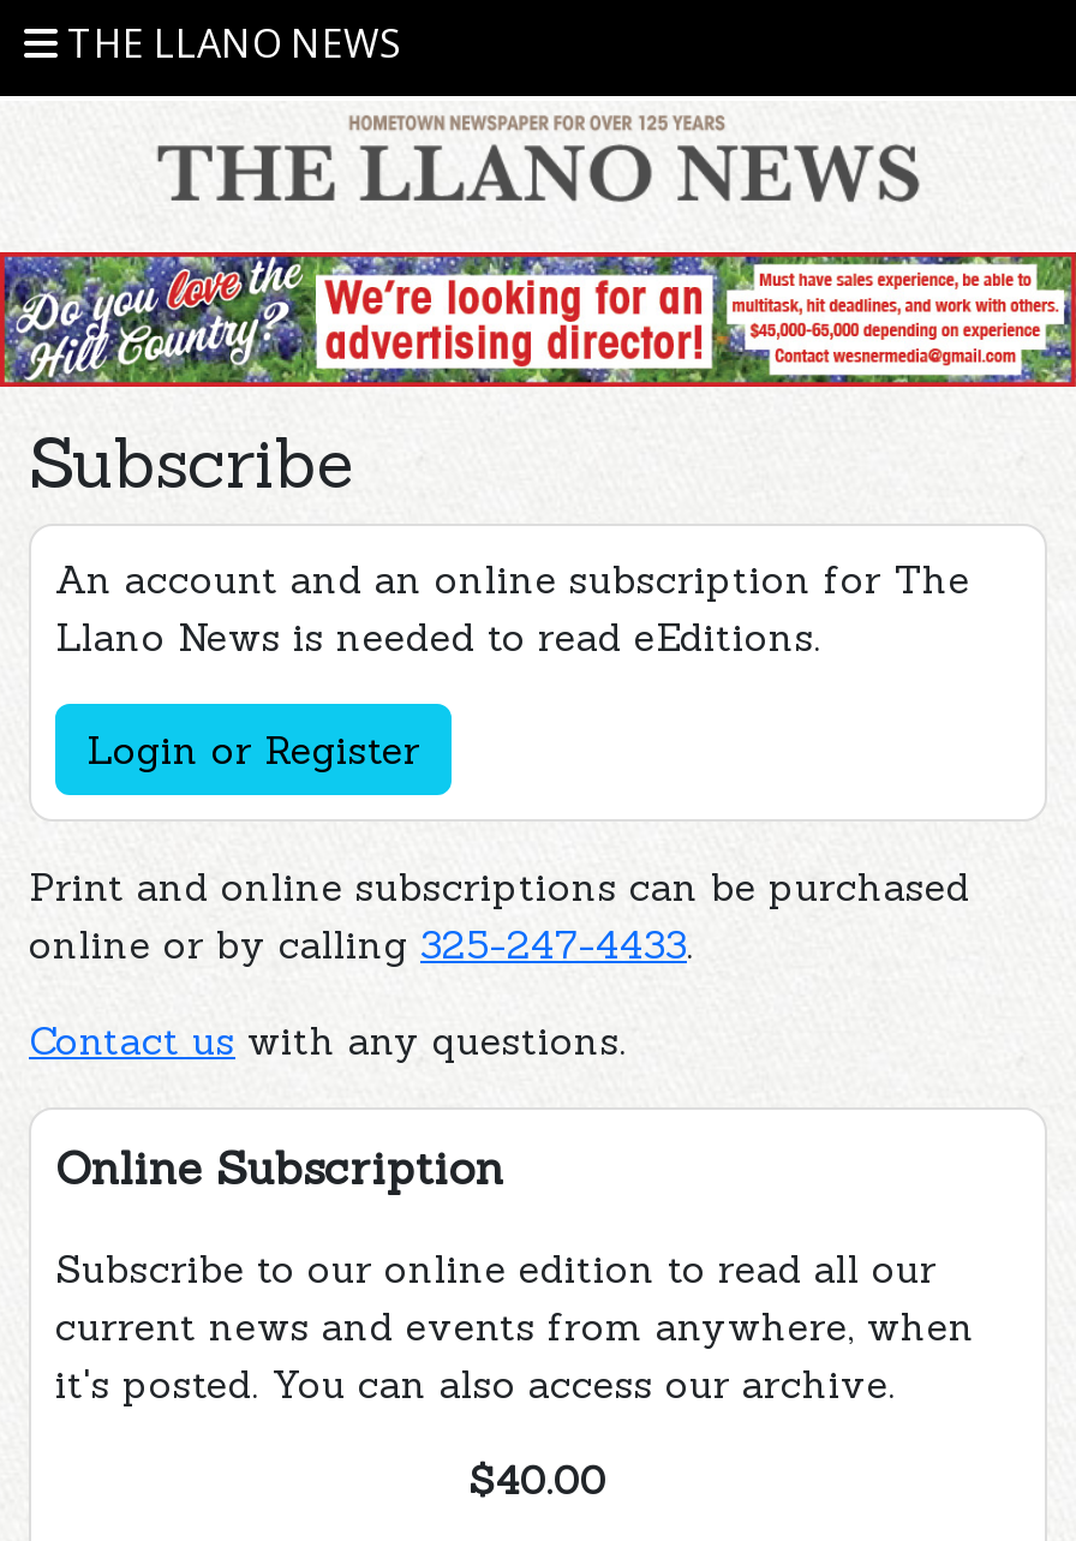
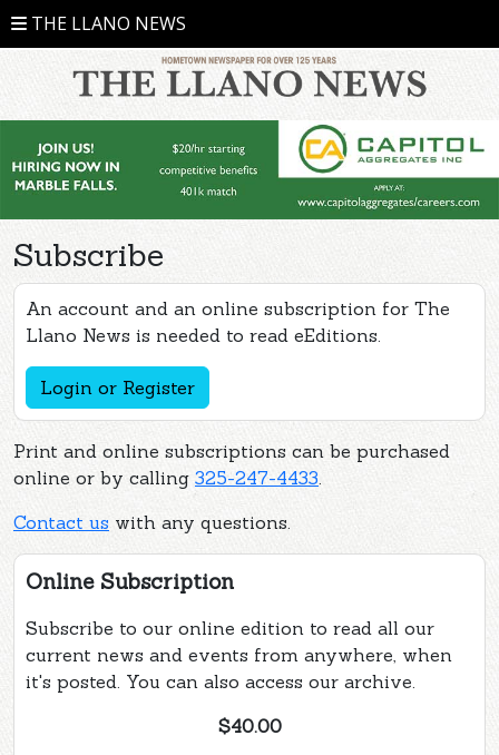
[7,250,1069,389] [image] -> [3,119,496,220] [image]

